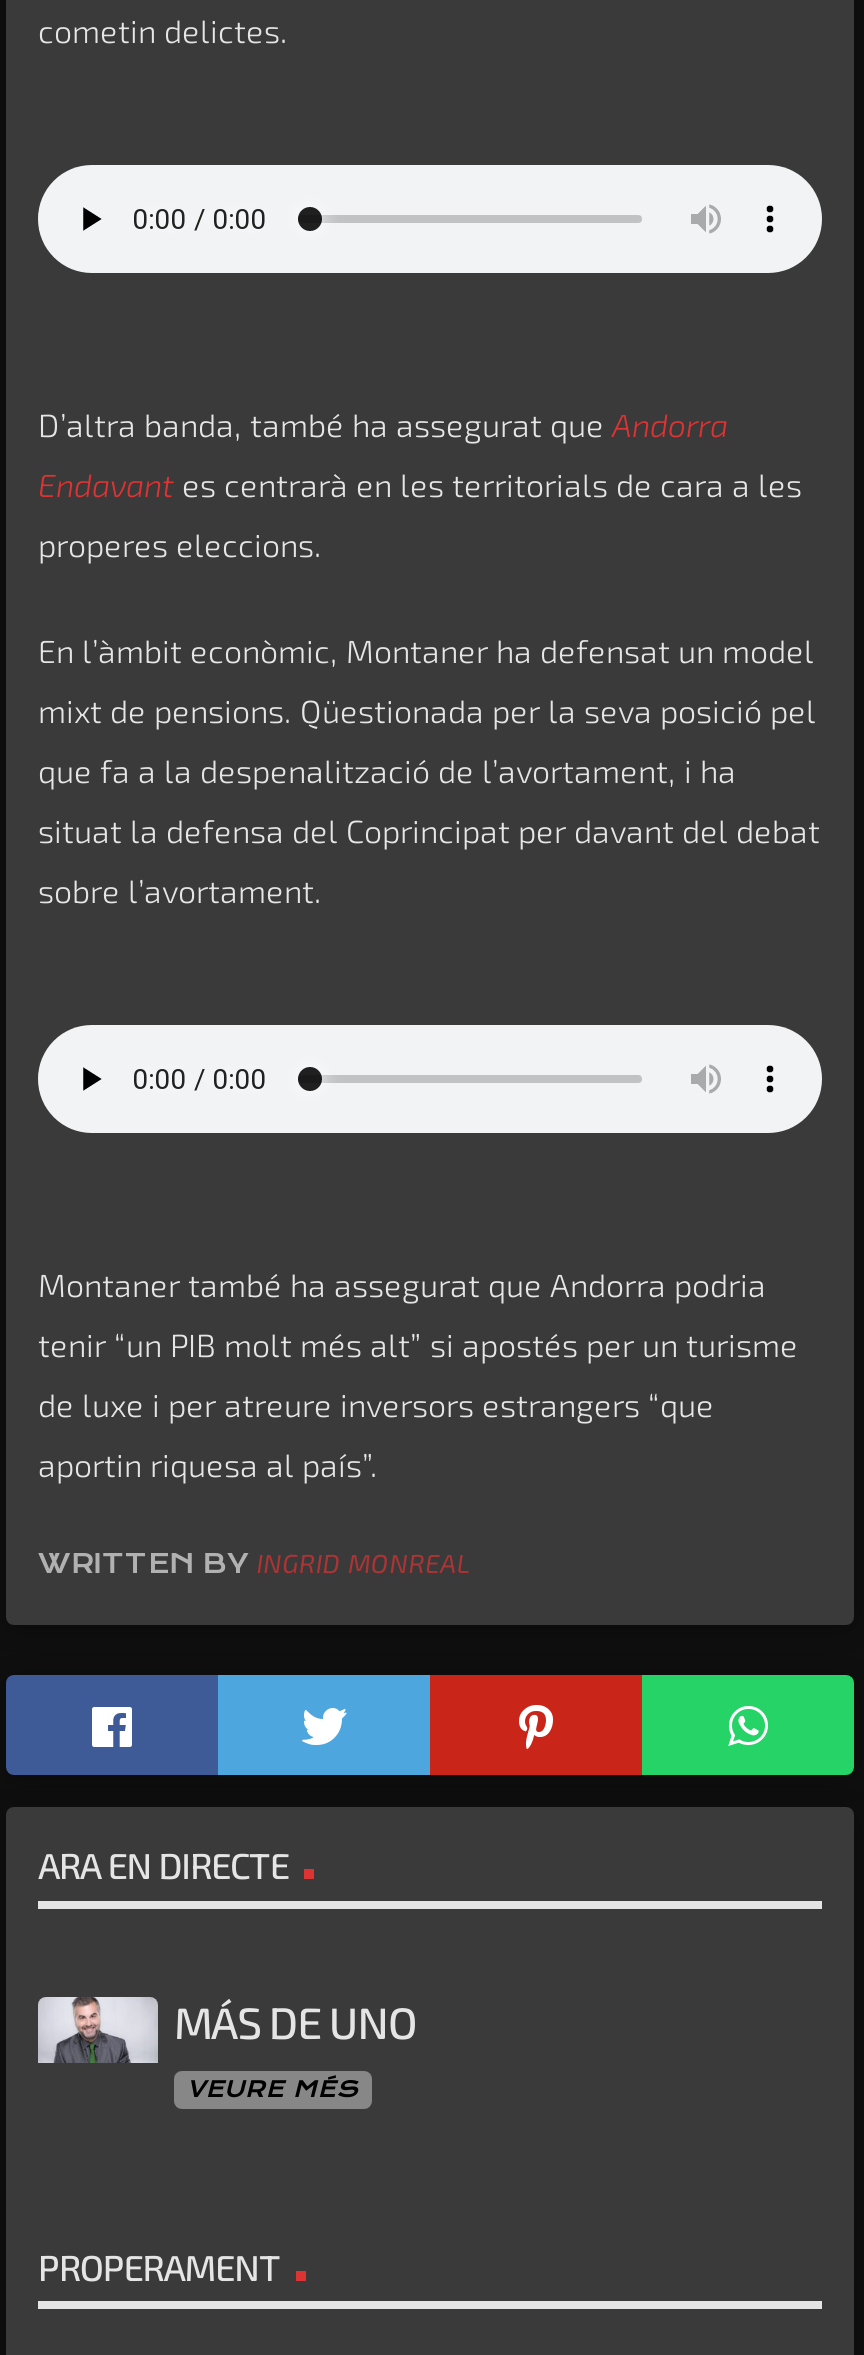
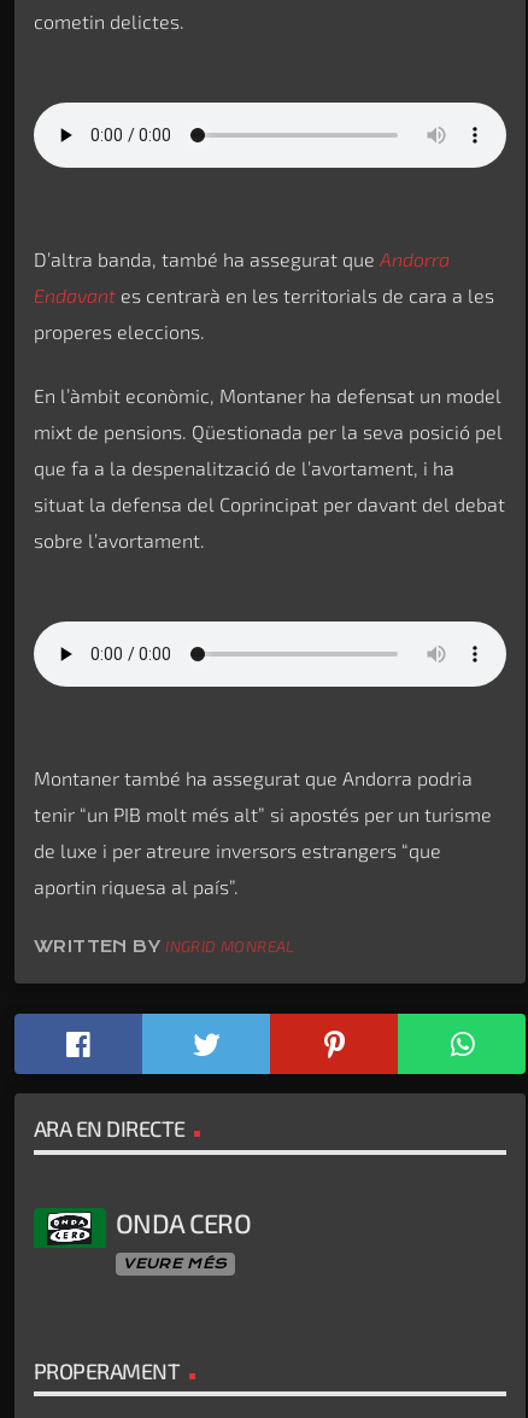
[36,1994,417,2065] [image] | MÁS DE UNO -> [34,1206,251,1248] [image] | ONDA CERO

